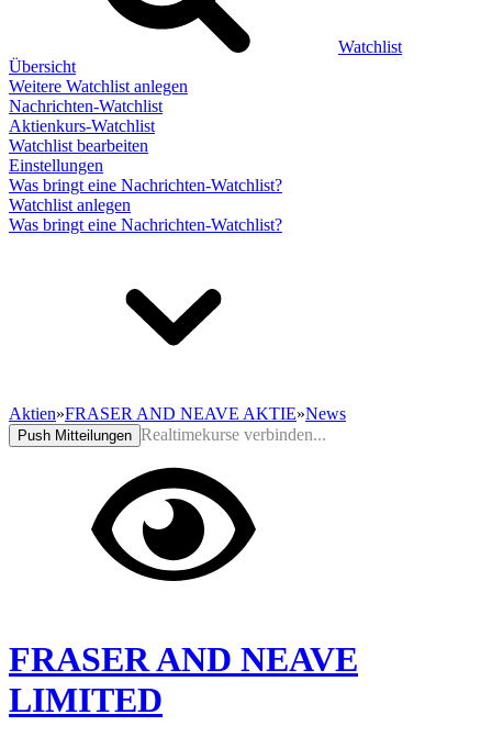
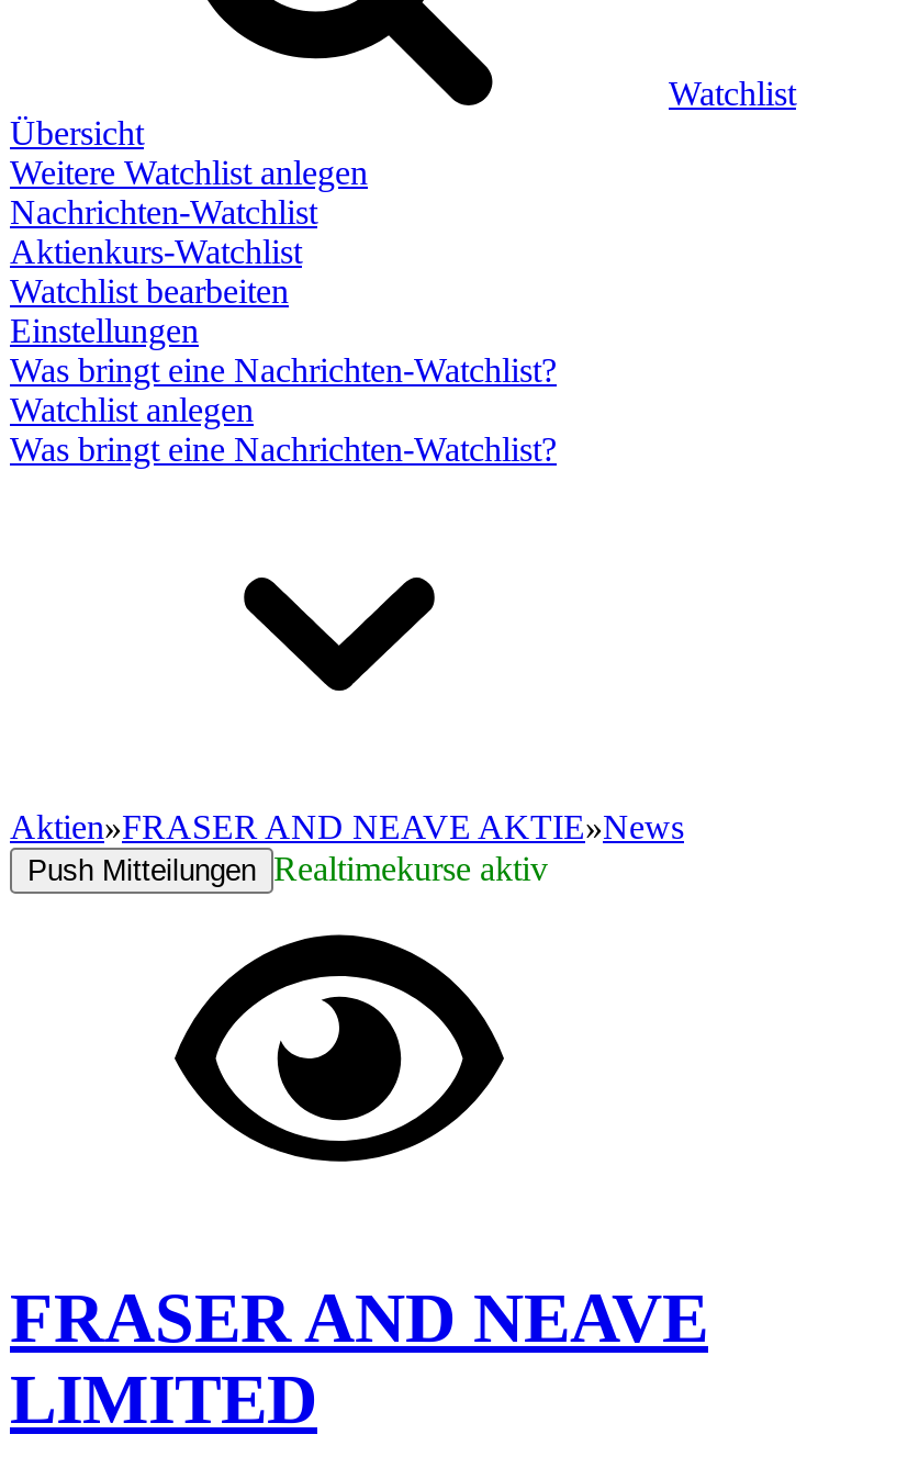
[18,425,326,444] Push Mitteilungen Realtimekurse verbinden... -> [27,850,548,887] Push Mitteilungen Realtimekurse aktiv

